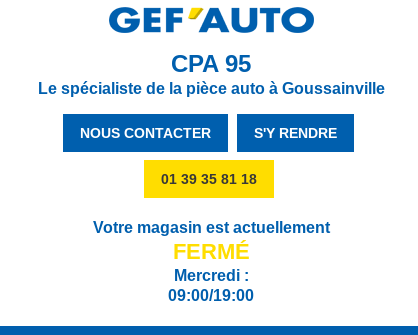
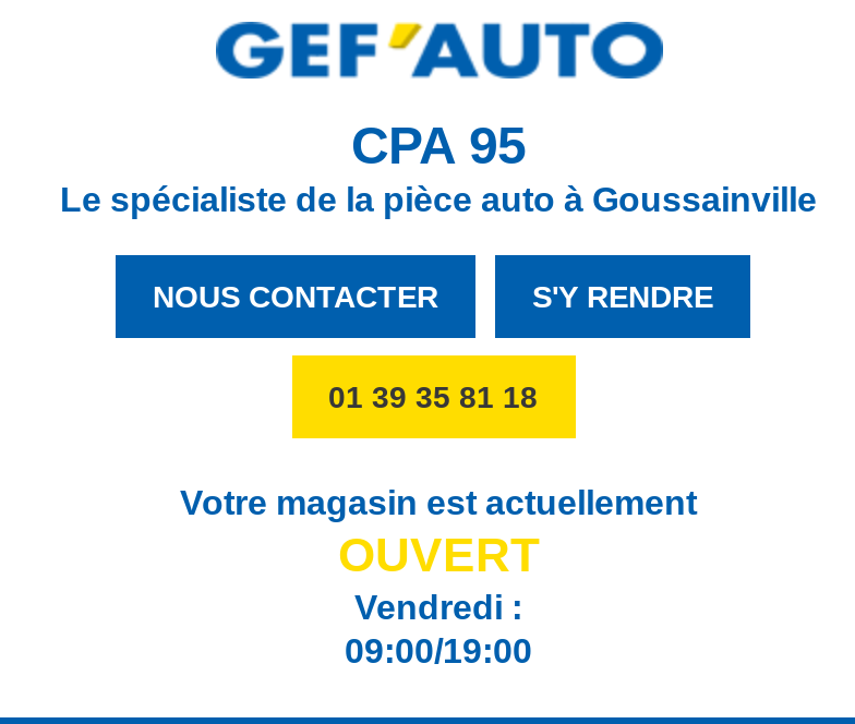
[172,239,249,284] FERMÉ | Mercredi : -> [338,528,539,626] OUVERT | Vendredi :

